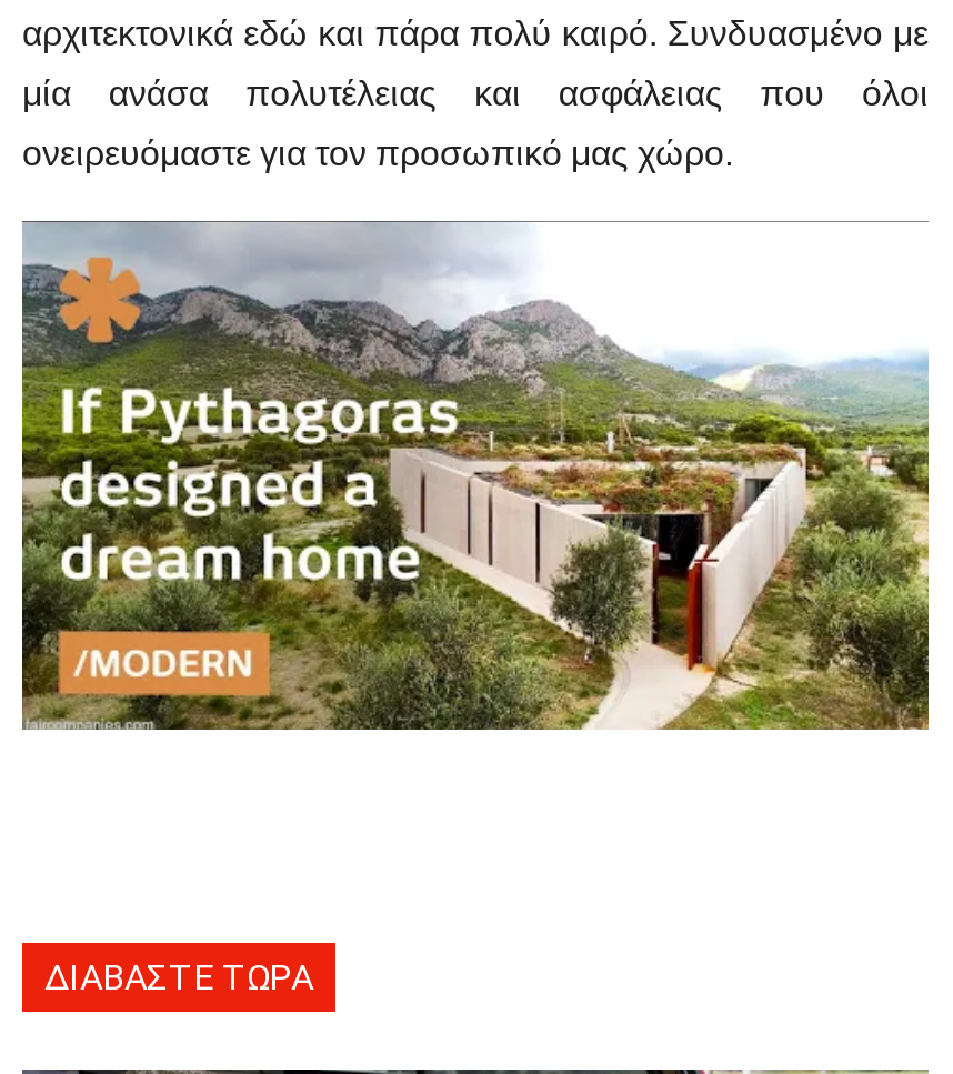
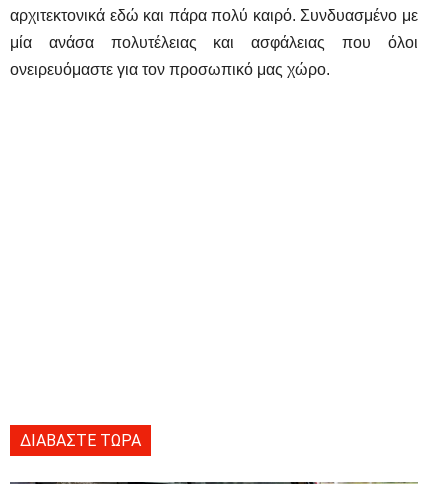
[20,219,931,732] [image] -> none

